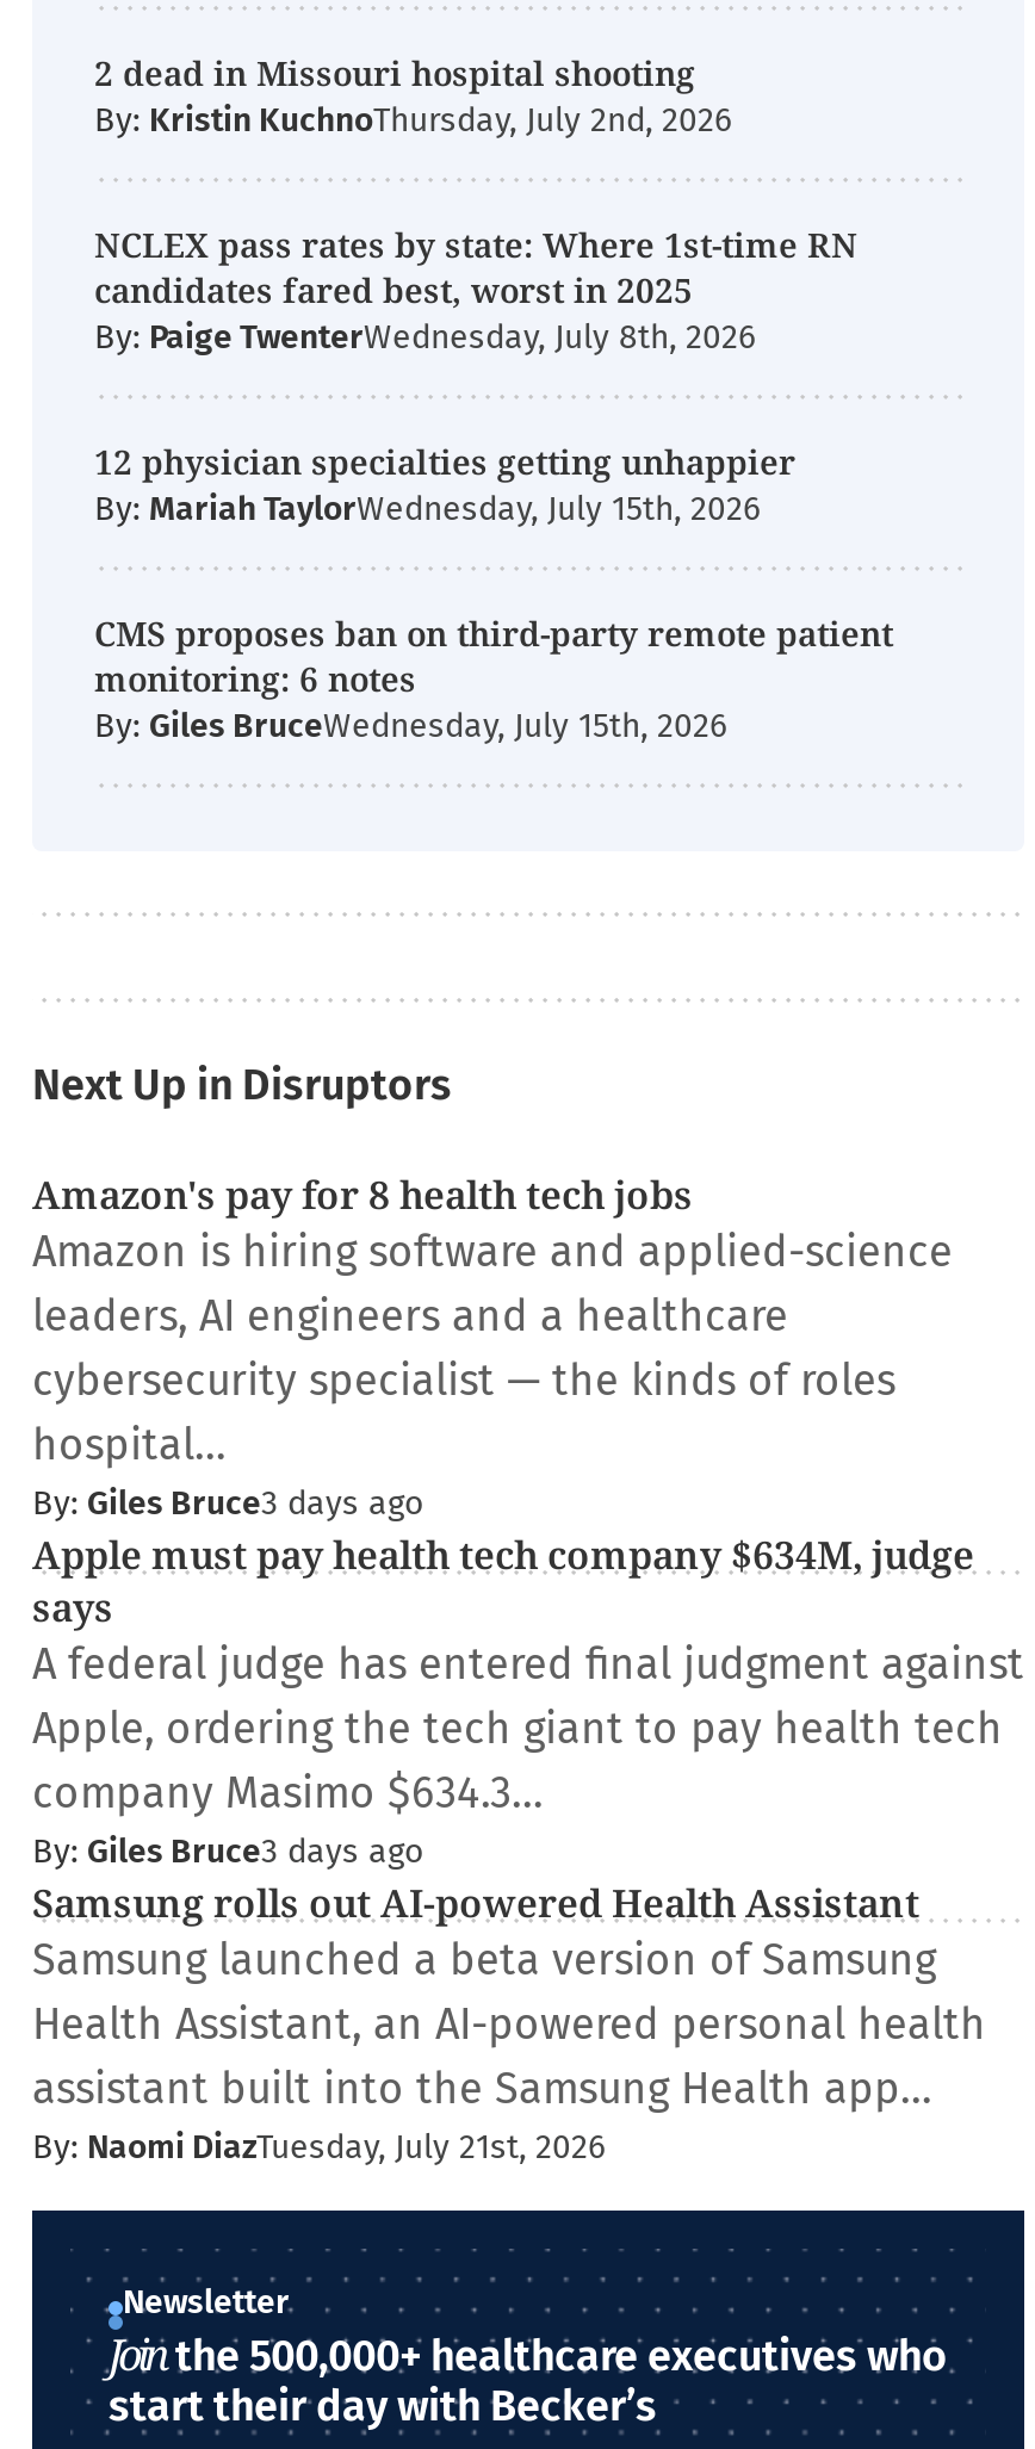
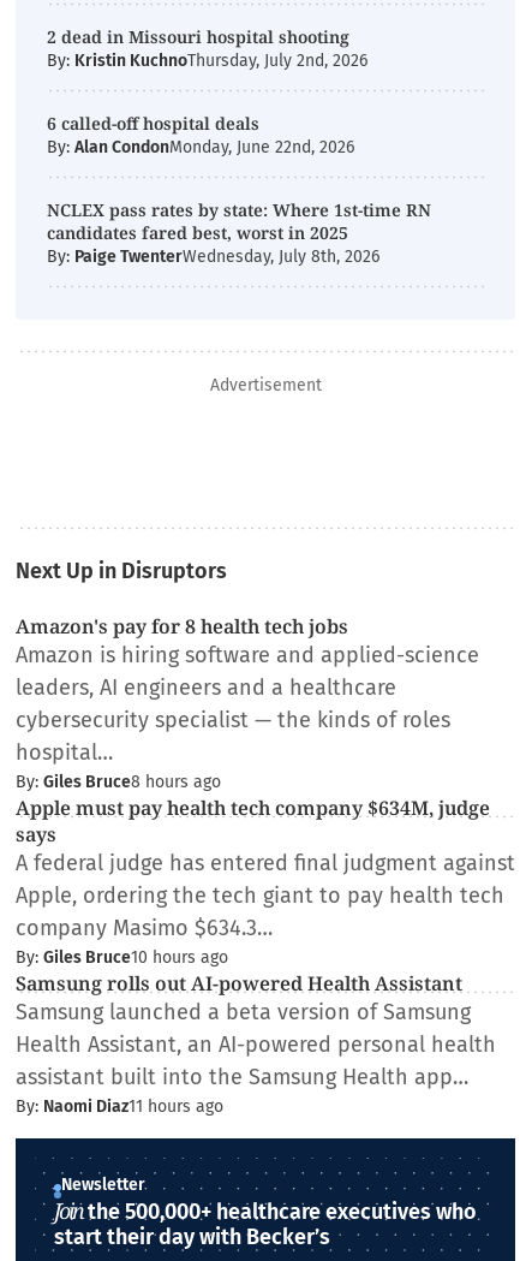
none -> [47,112,354,157] 6 called-off hospital deals | By: Alan CondonMonday, June 22nd, 2026
moved [94,222,857,358] -> [47,198,431,267]: NCLEX pass rates by state: Where 1st-time RN | candidates fared best, worst in 2025 | By: Paige TwenterWednesday, July 8th, 2026
[94,439,893,746] 12 physician specialties getting unhappier | By: Mariah TaylorWednesday, July 15th, 2026 | CMS proposes ban on third-party remote patient | monitoring: 6 notes | By: Giles BruceWednesday, July 15th, 2026 -> [210,375,321,395] Advertisement
[32,1483,261,1524] By: Giles Bruce -> [16,772,221,792] By: Giles Bruce8 hours ago
[32,1831,261,1872] By: Giles Bruce -> [16,947,228,968] By: Giles Bruce10 hours ago
[32,2127,605,2168] By: Naomi DiazTuesday, July 21st, 2026 -> [16,1096,223,1117] By: Naomi Diaz11 hours ago

